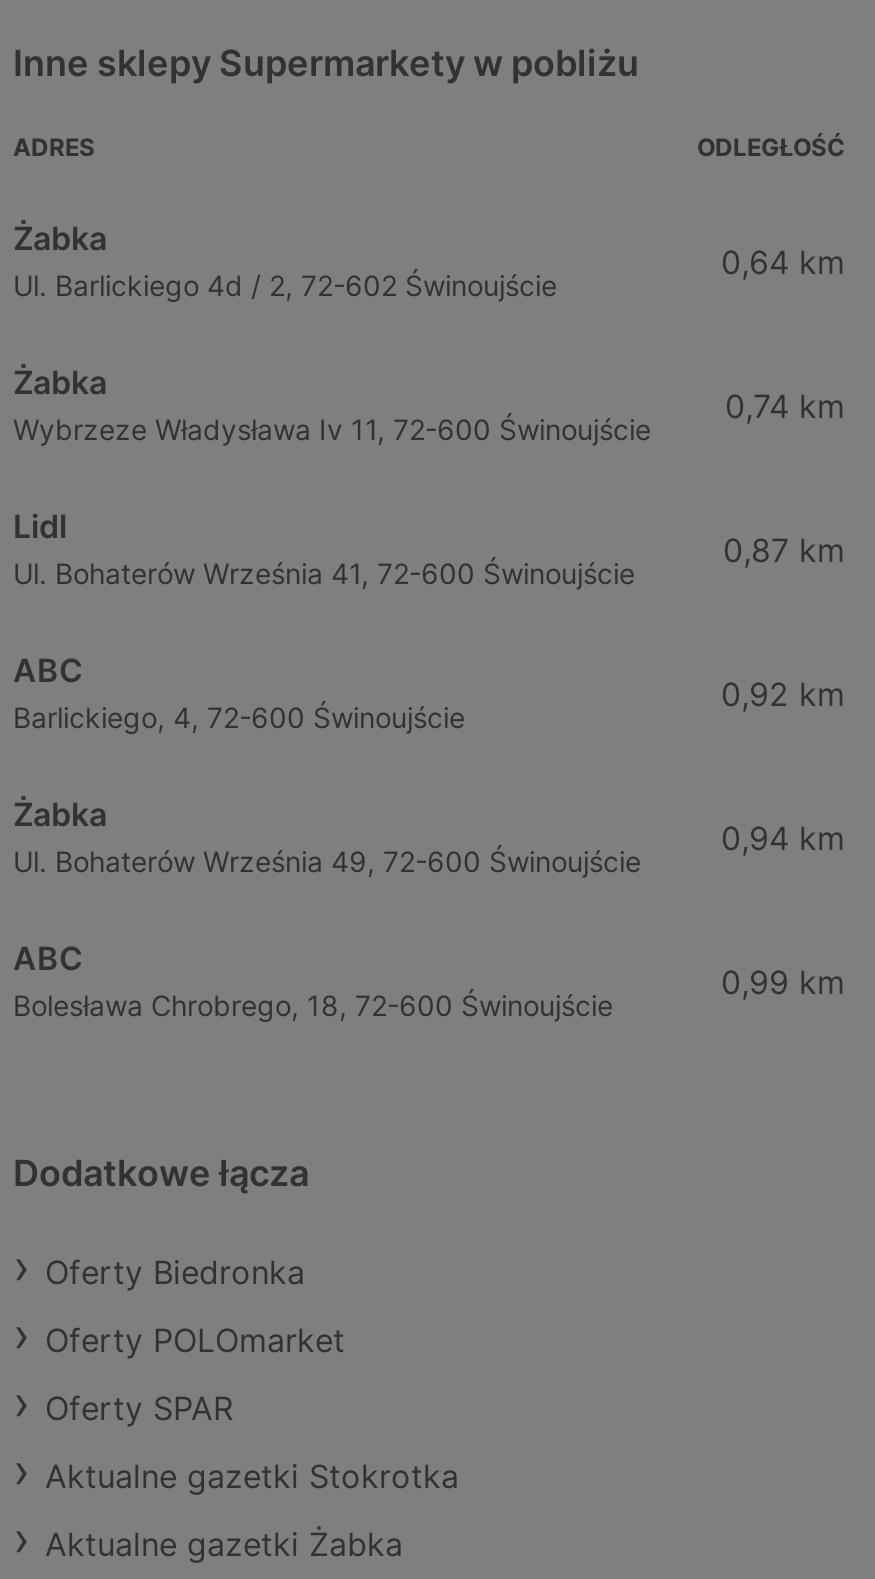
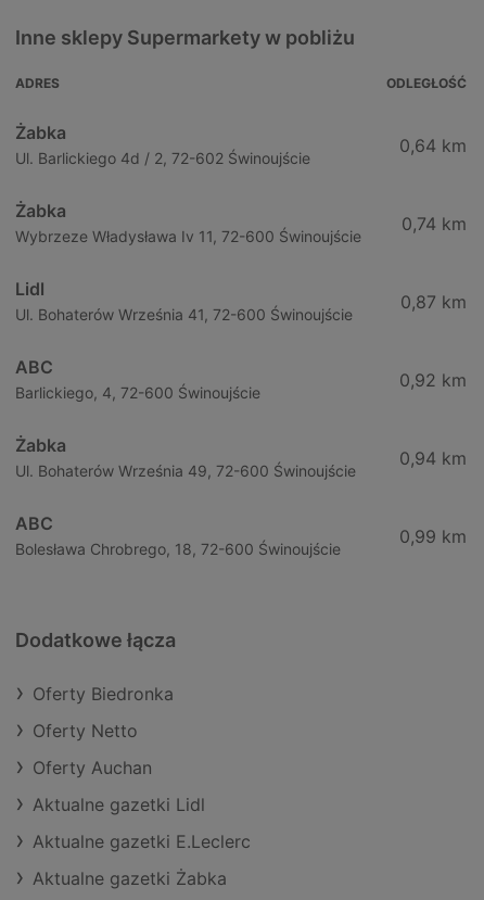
[45,1321,459,1497] Oferty POLOmarket | Oferty SPAR | Aktualne gazetki Stokrotka -> [33,720,251,853] Oferty Netto | Oferty Auchan | Aktualne gazetki Lidl | Aktualne gazetki E.Leclerc

